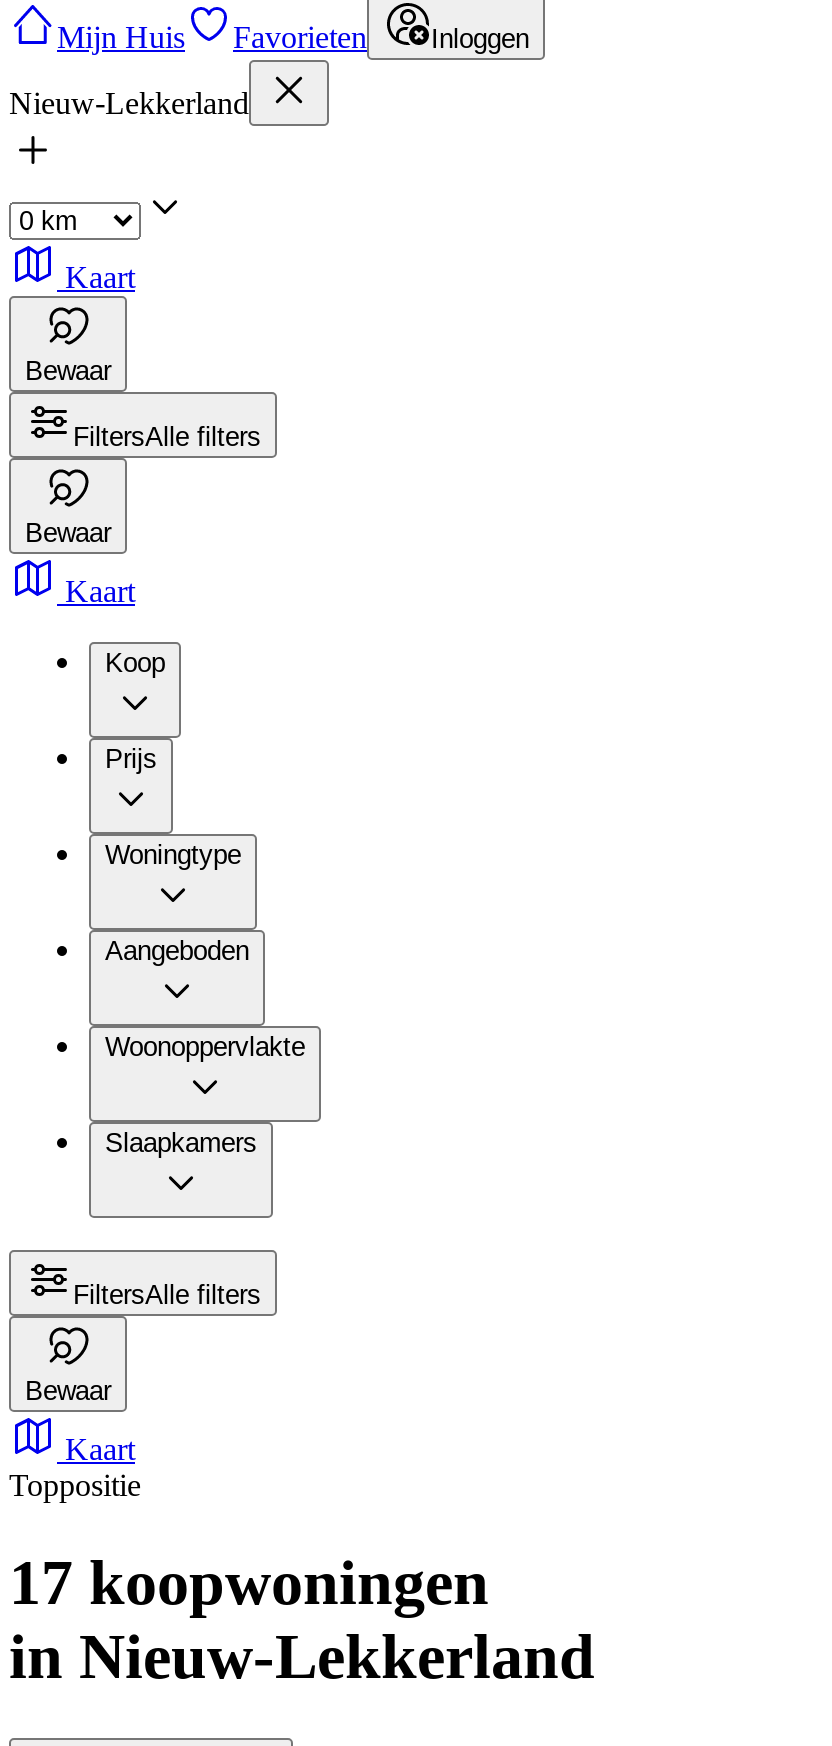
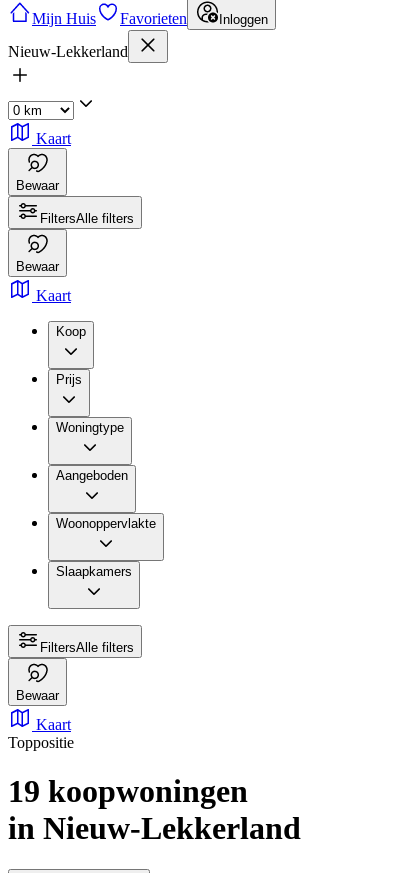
[9,1546,489,1618] 17 koopwoningen -> [8,773,248,809] 19 koopwoningen

